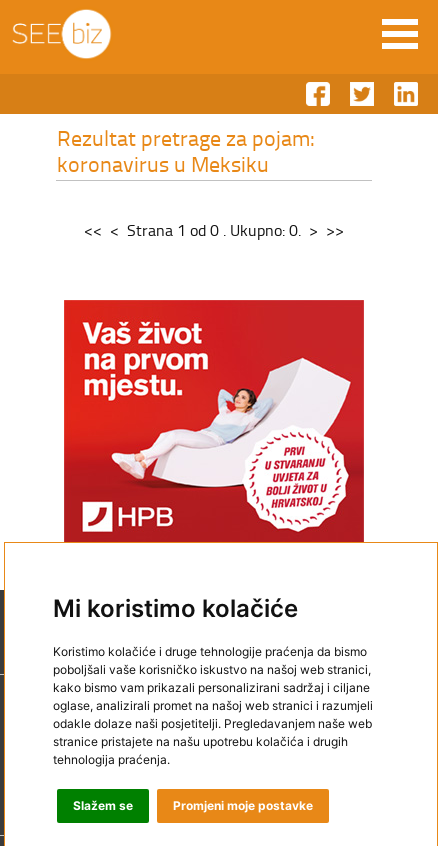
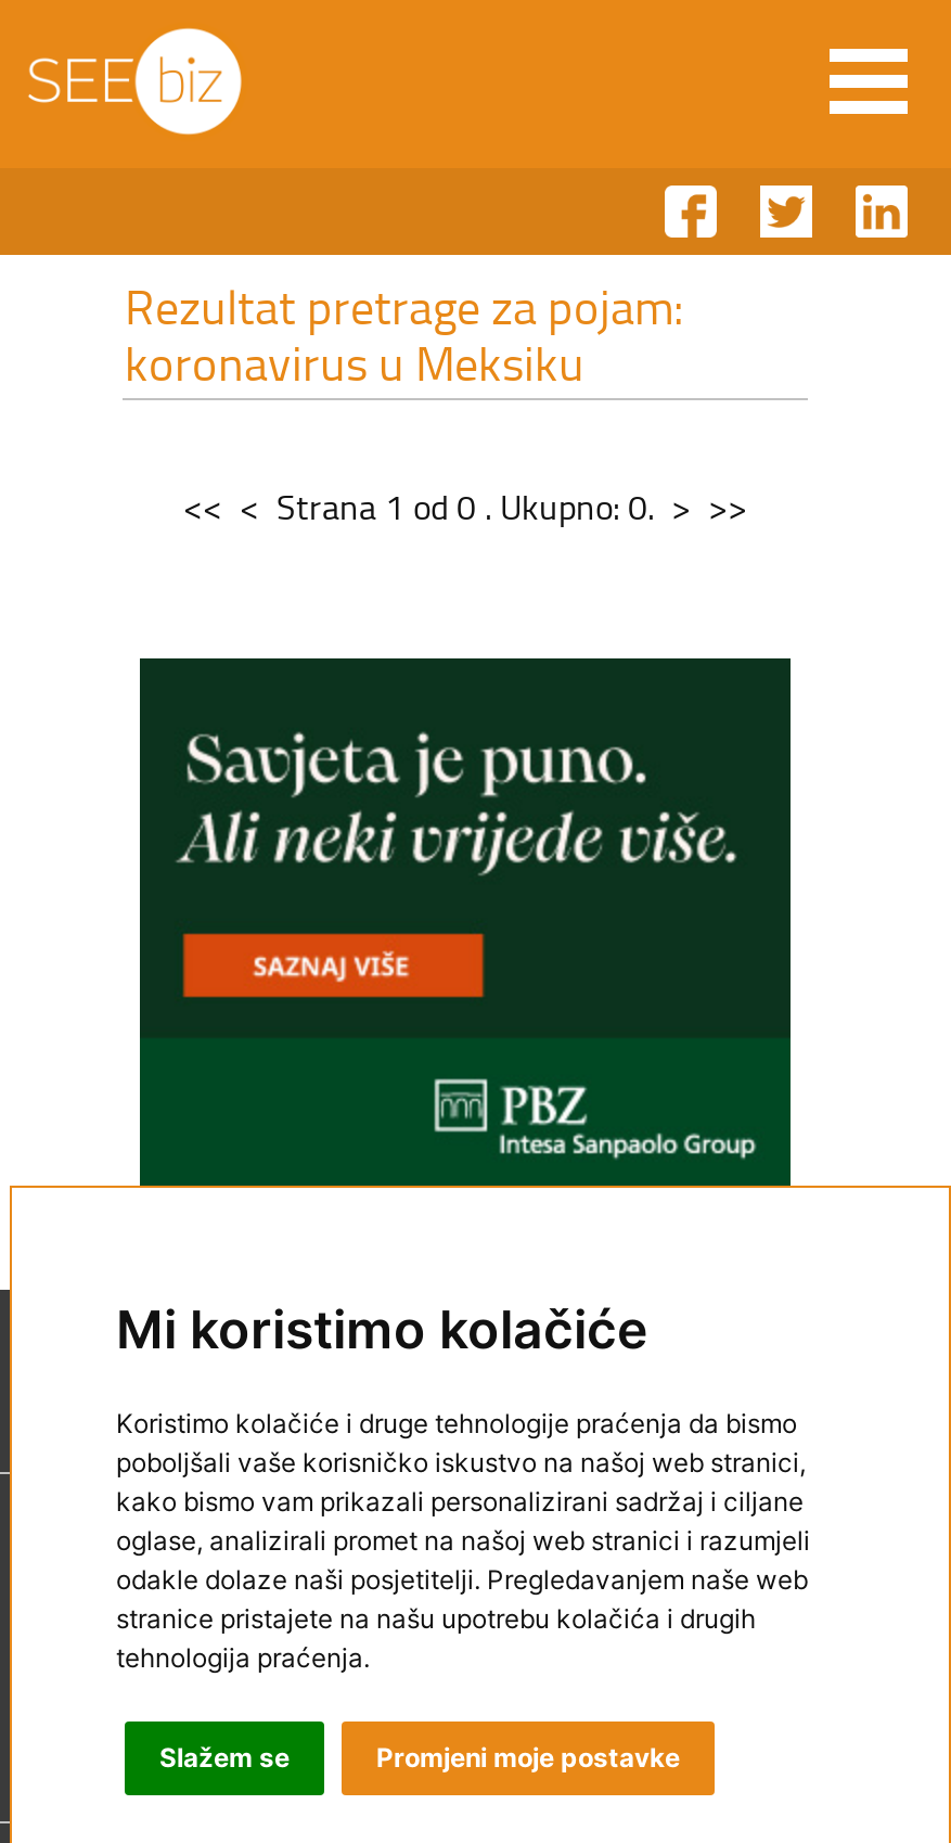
[63,299,365,543] [image] -> [138,656,793,1188] [image]

